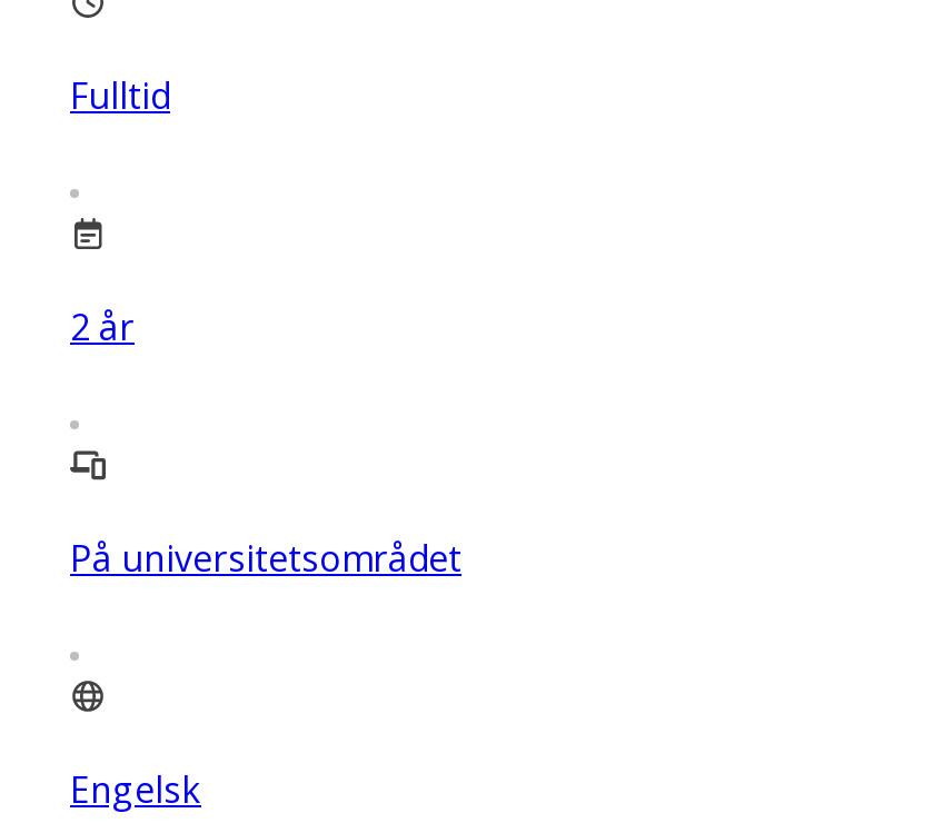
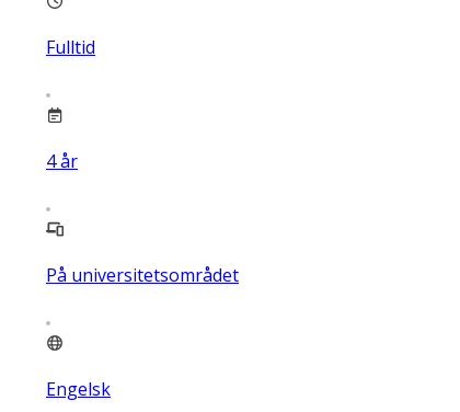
[70,302,135,351] 2 år -> [46,149,78,173] 4 år

